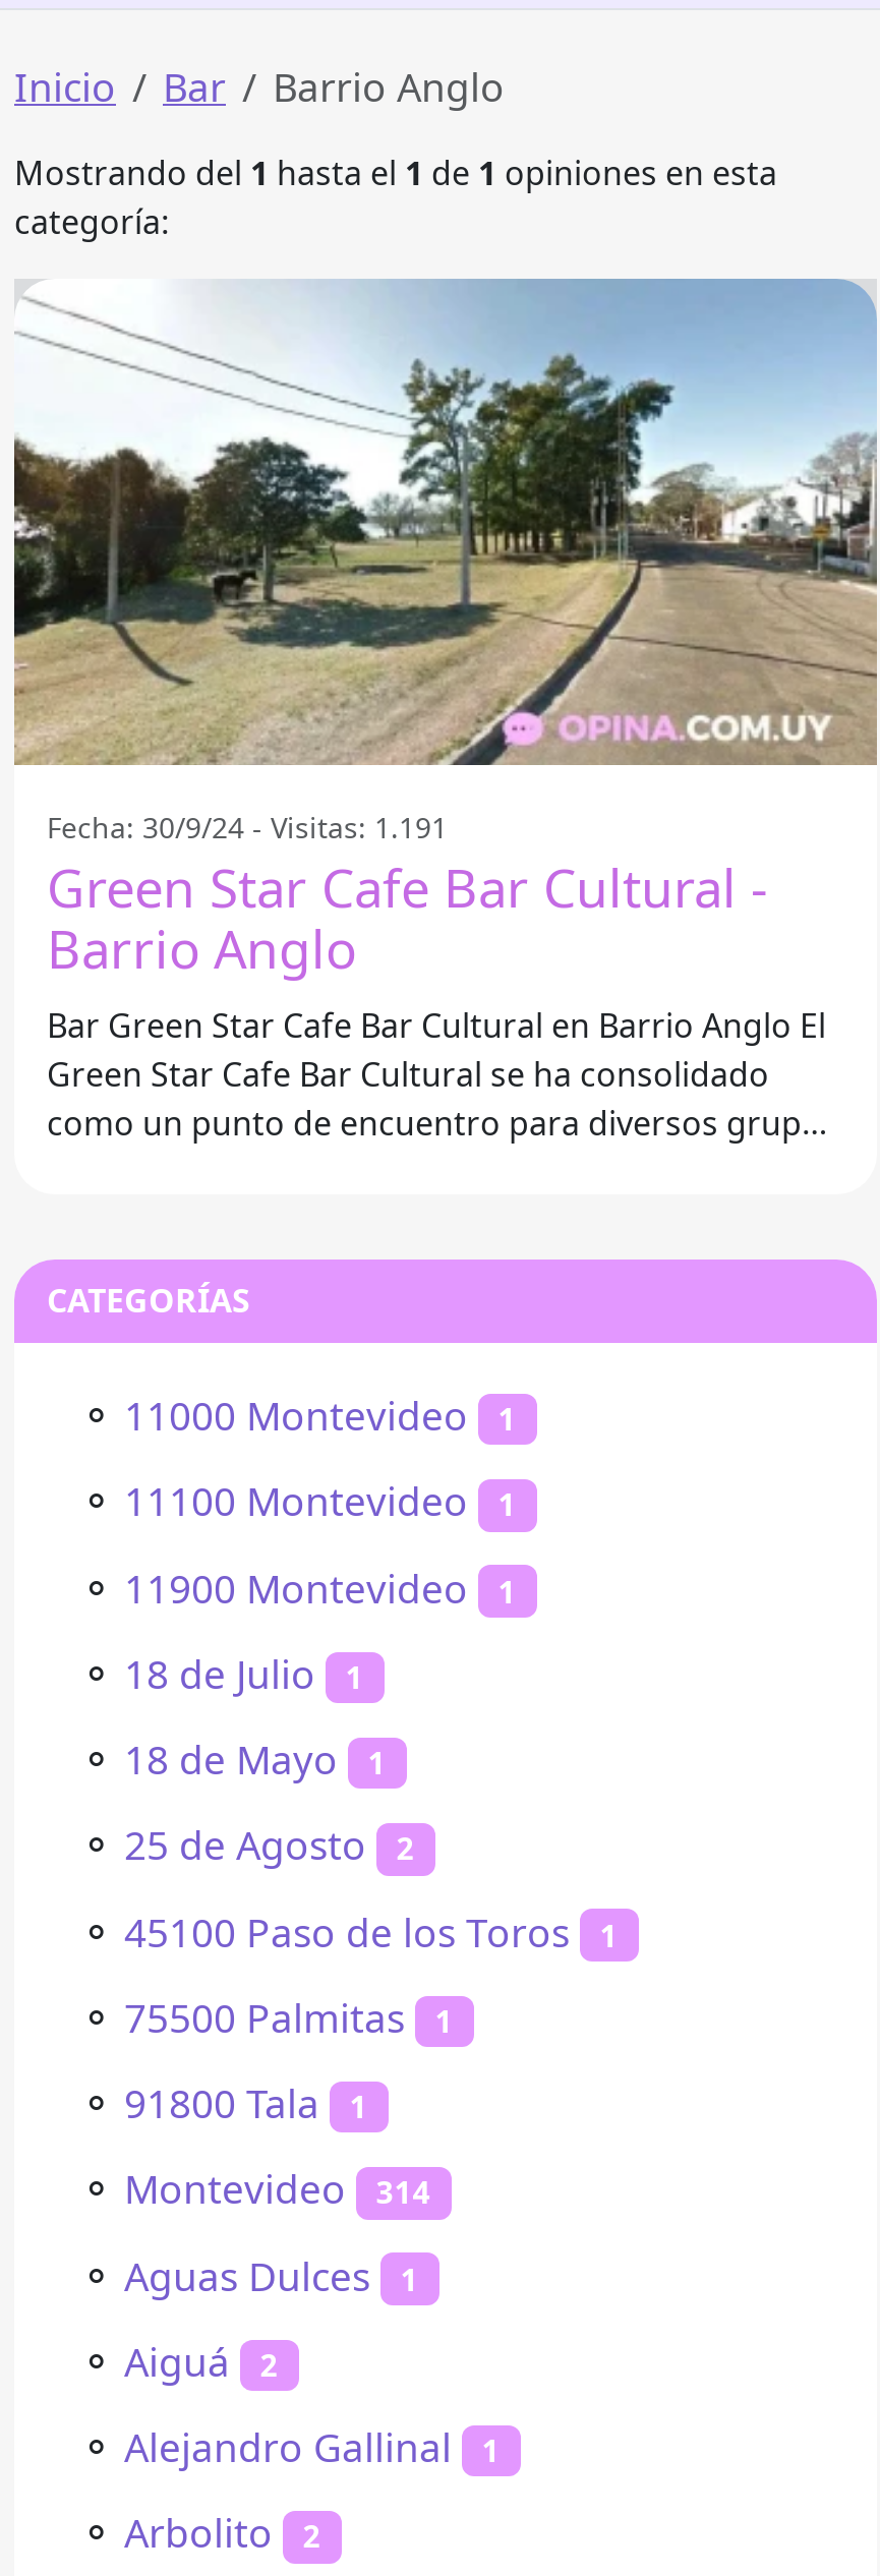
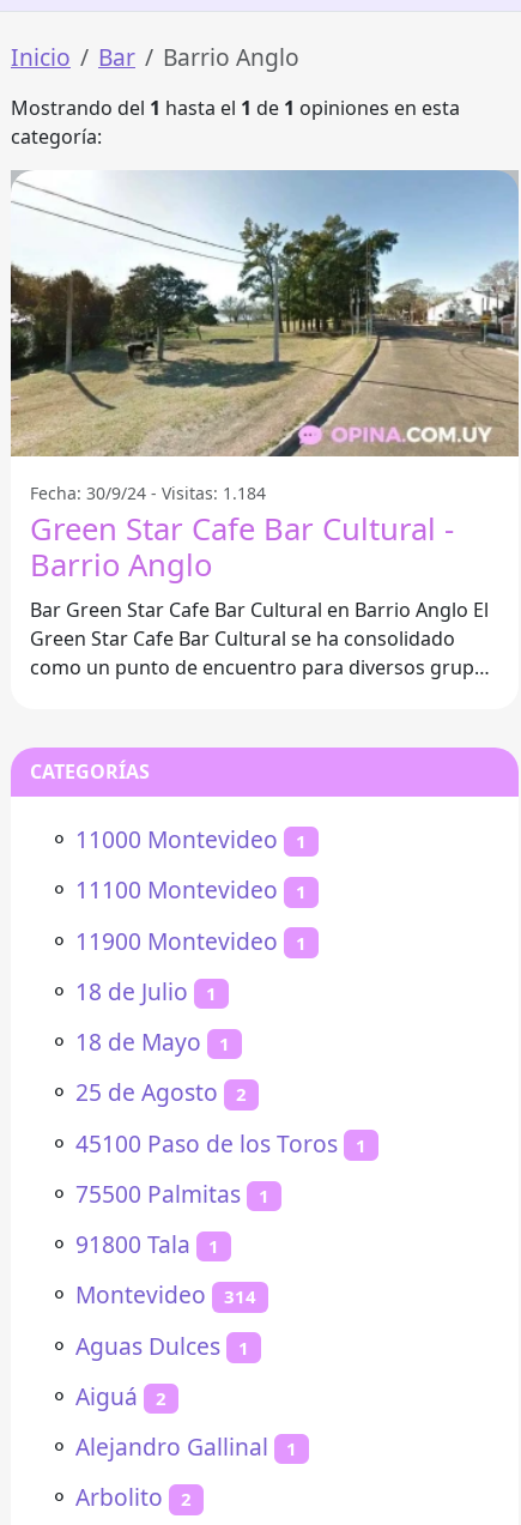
[47,807,448,845] Fecha: 30/9/24 - Visitas: 1.191 -> [30,481,266,504] Fecha: 30/9/24 - Visitas: 1.184

